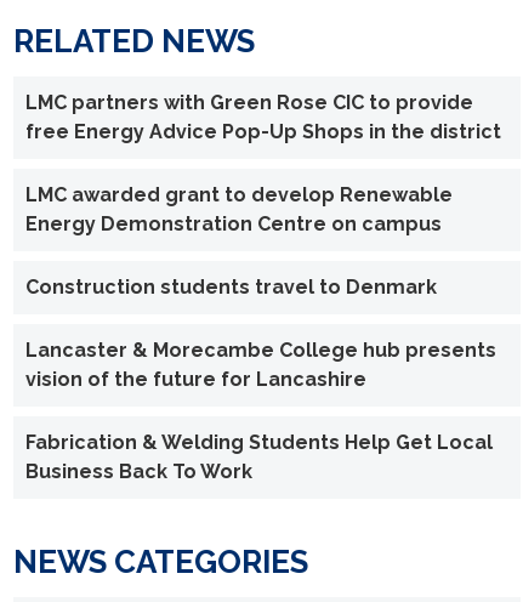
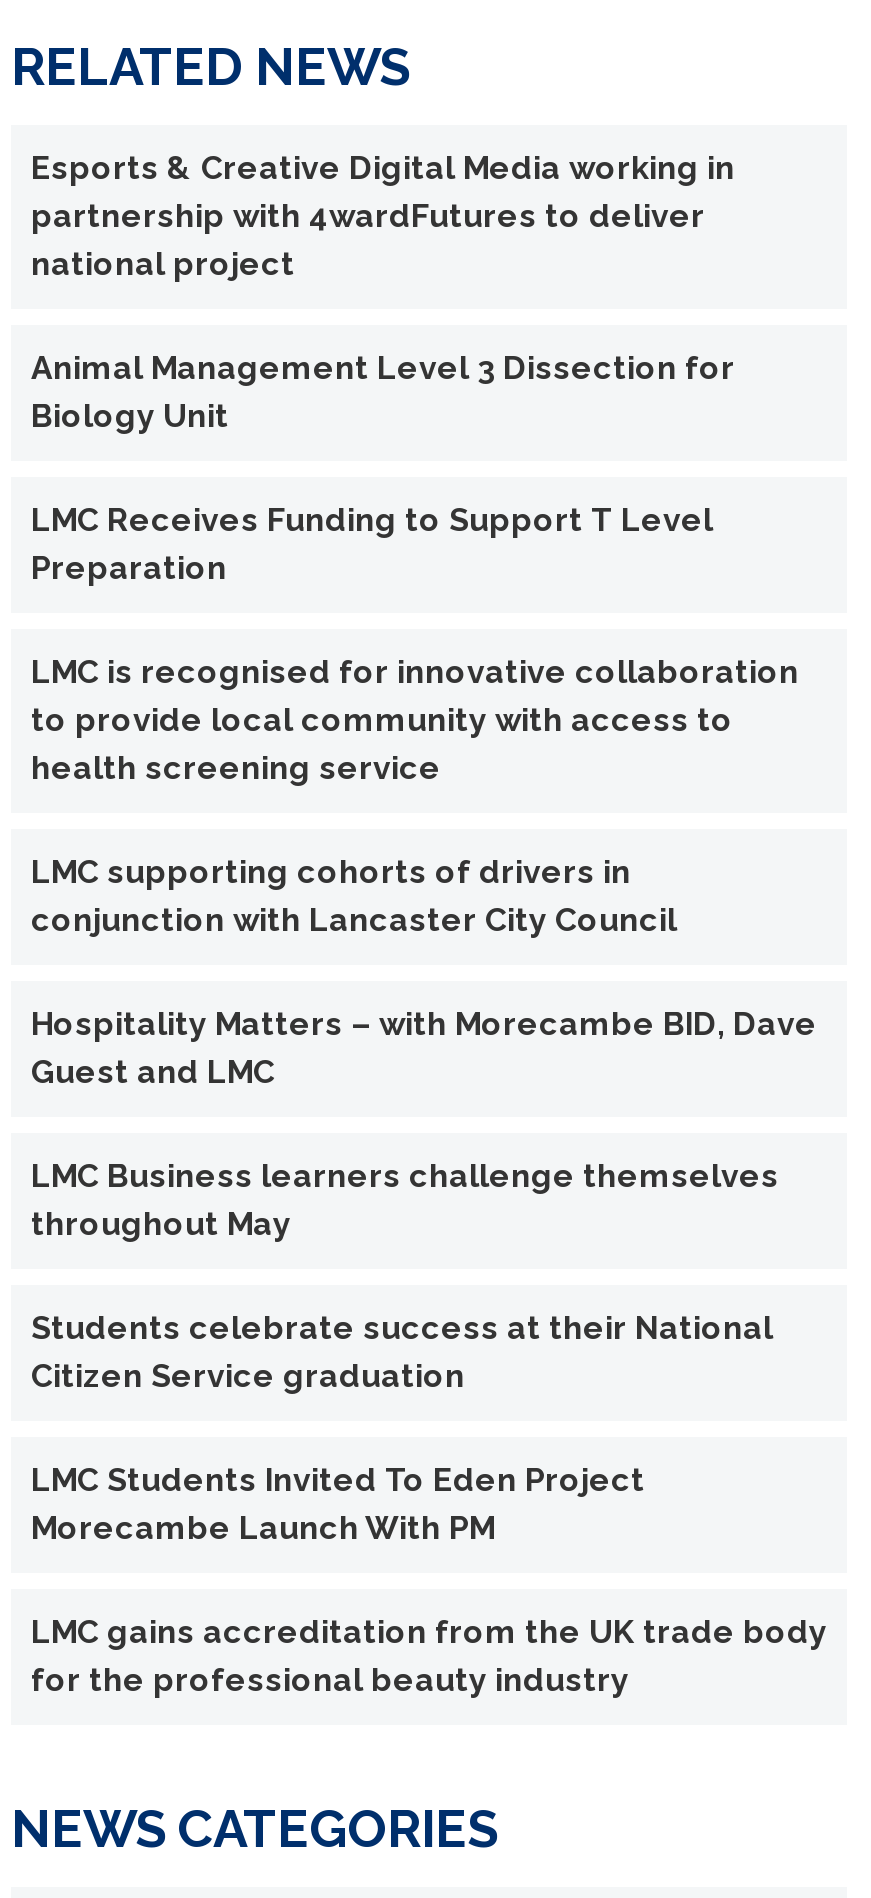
[25,91,501,483] LMC partners with Green Rose CIC to provide | free Energy Advice Pop-Up Shops in the district | LMC awarded grant to develop Renewable | Energy Demonstration Centre on campus | Construction students travel to Denmark | Lancaster & Morecambe College hub presents | vision of the future for Lancashire | Fabrication & Welding Students Help Get Local | Business Back To Work -> [31,149,827,1699] Esports & Creative Digital Media working in | partnership with 4wardFutures to deliver | national project | Animal Management Level 3 Dissection for | Biology Unit | LMC Receives Funding to Support T Level | Preparation | LMC is recognised for innovative collaboration | to provide local community with access to | health screening service | LMC supporting cohorts of drivers in | conjunction with Lancaster City Council | Hospitality Matters – with Morecambe BID, Dave | Guest and LMC | LMC Business learners challenge themselves | throughout May | Students celebrate success at their National | Citizen Service graduation | LMC Students Invited To Eden Project | Morecambe Launch With PM | LMC gains accreditation from the UK trade body | for the professional beauty industry

